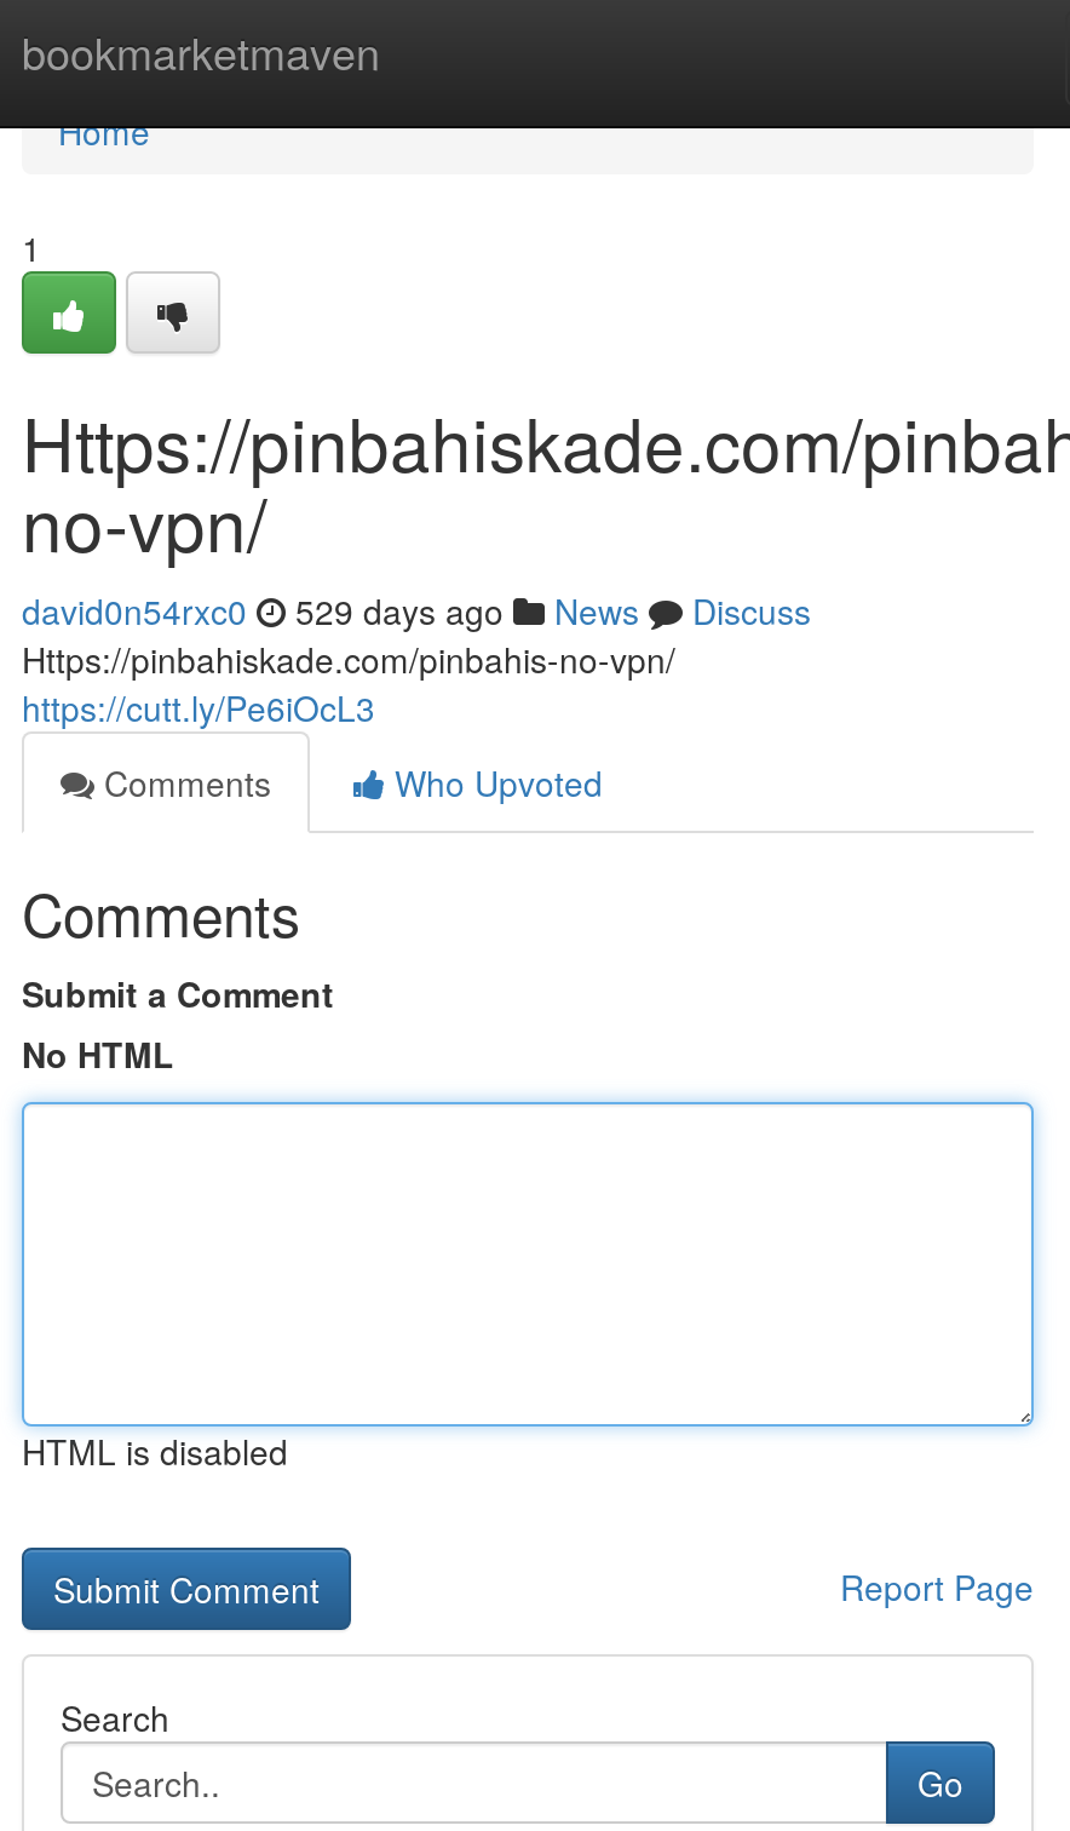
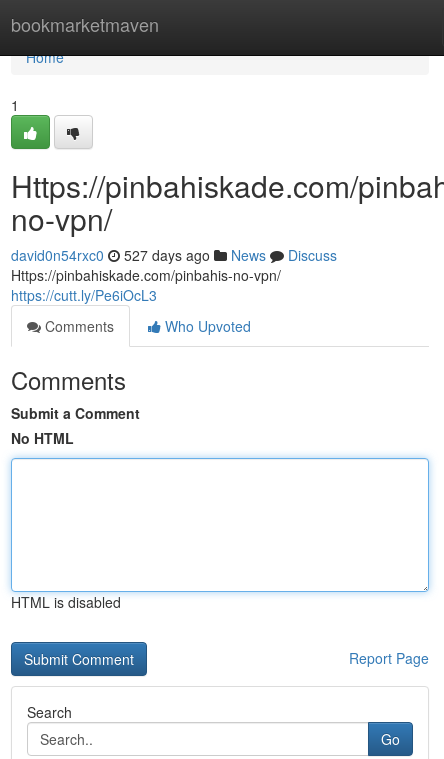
[22,586,811,635] david0n54rxc0 529 days ago News Discuss -> [11,245,337,265] david0n54rxc0 527 days ago News Discuss

